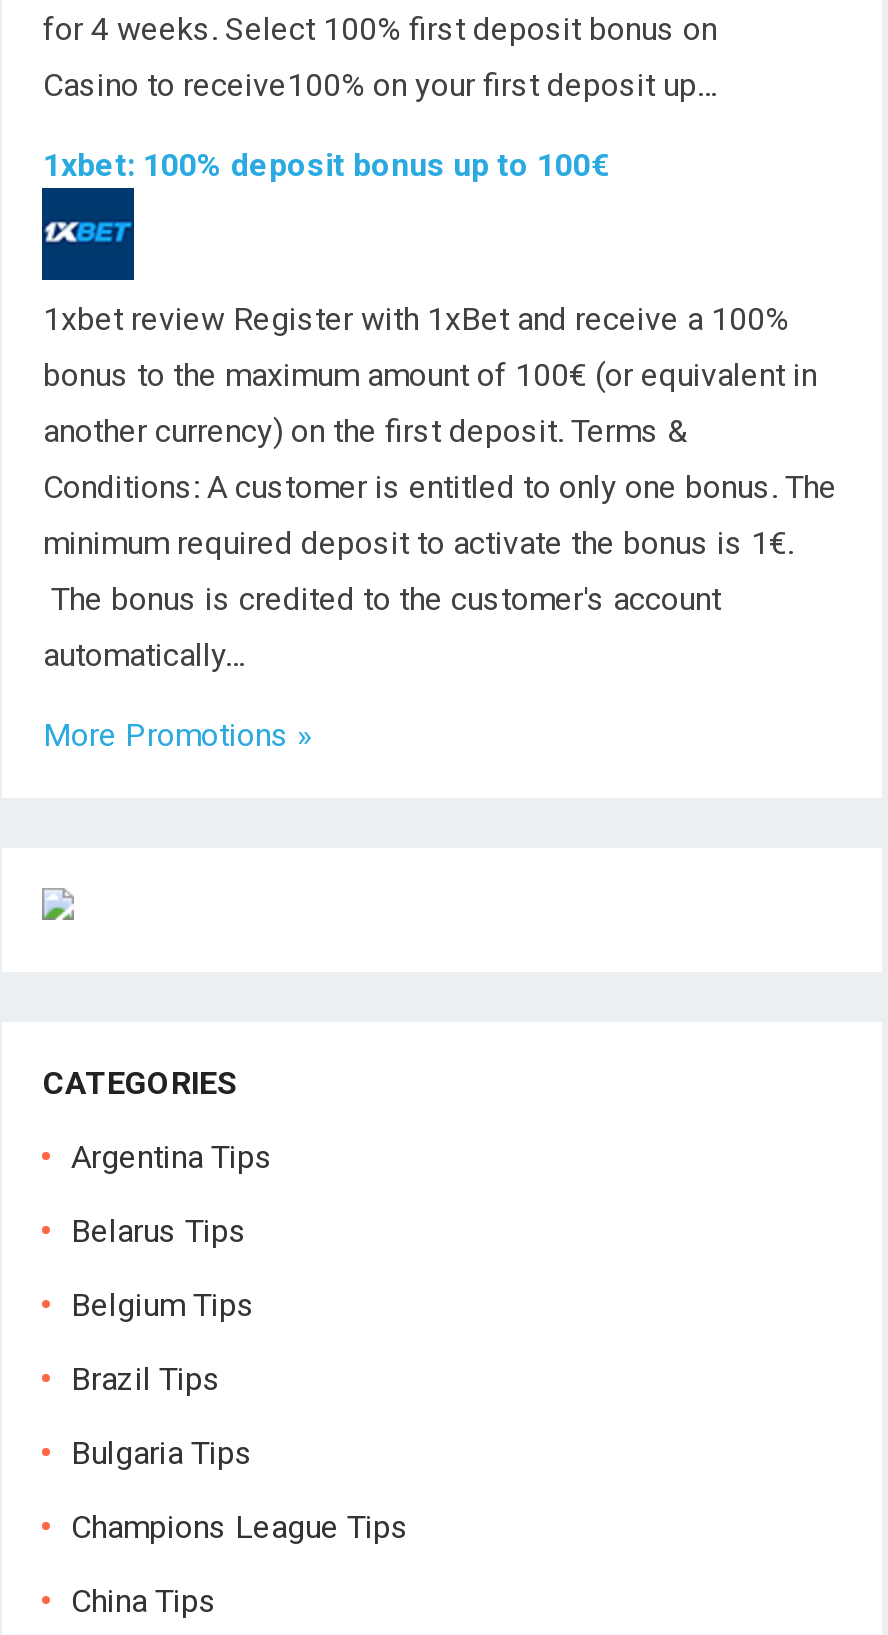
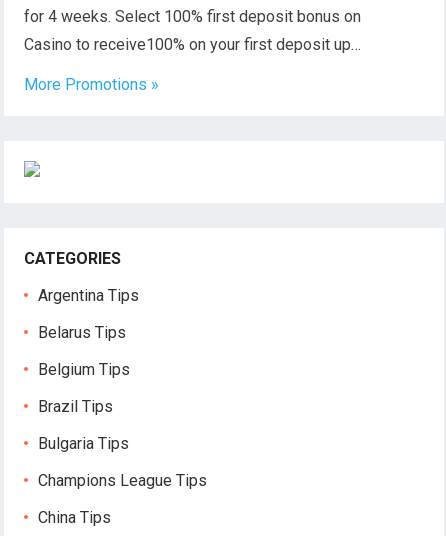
[43,146,609,184] 1xbet: 100% deposit bonus up to 100€ -> none
[40,200,837,674] [image] | 1xbet review Register with 1xBet and receive a 100% | bonus to the maximum amount of 100€ (or equivalent in | another currency) on the first deposit. Terms & | Conditions: A customer is entitled to only one bonus. The | minimum required deposit to activate the bonus is 1€. | The bonus is credited to the customer's account | automatically… -> none

